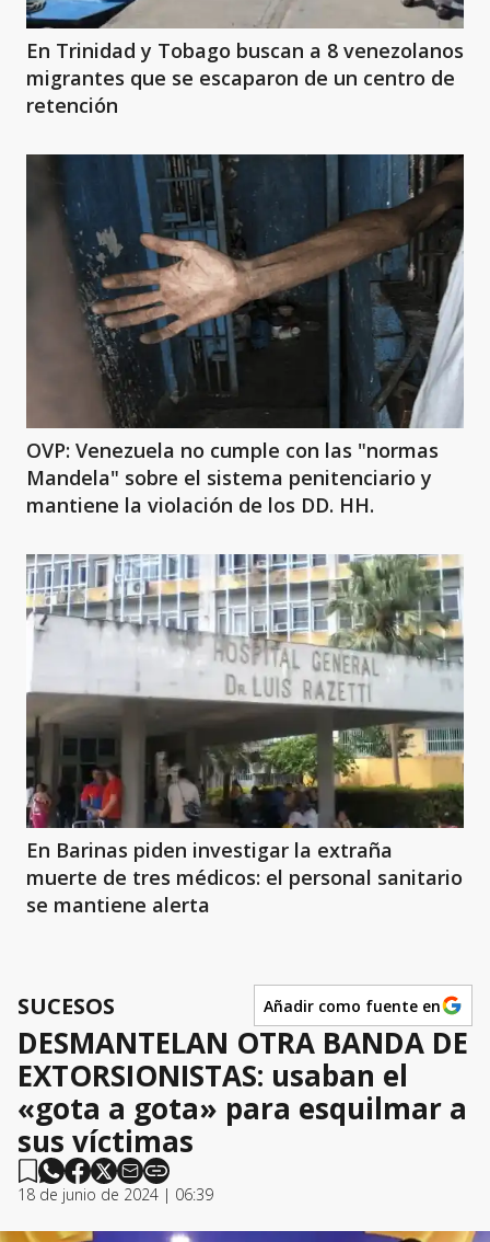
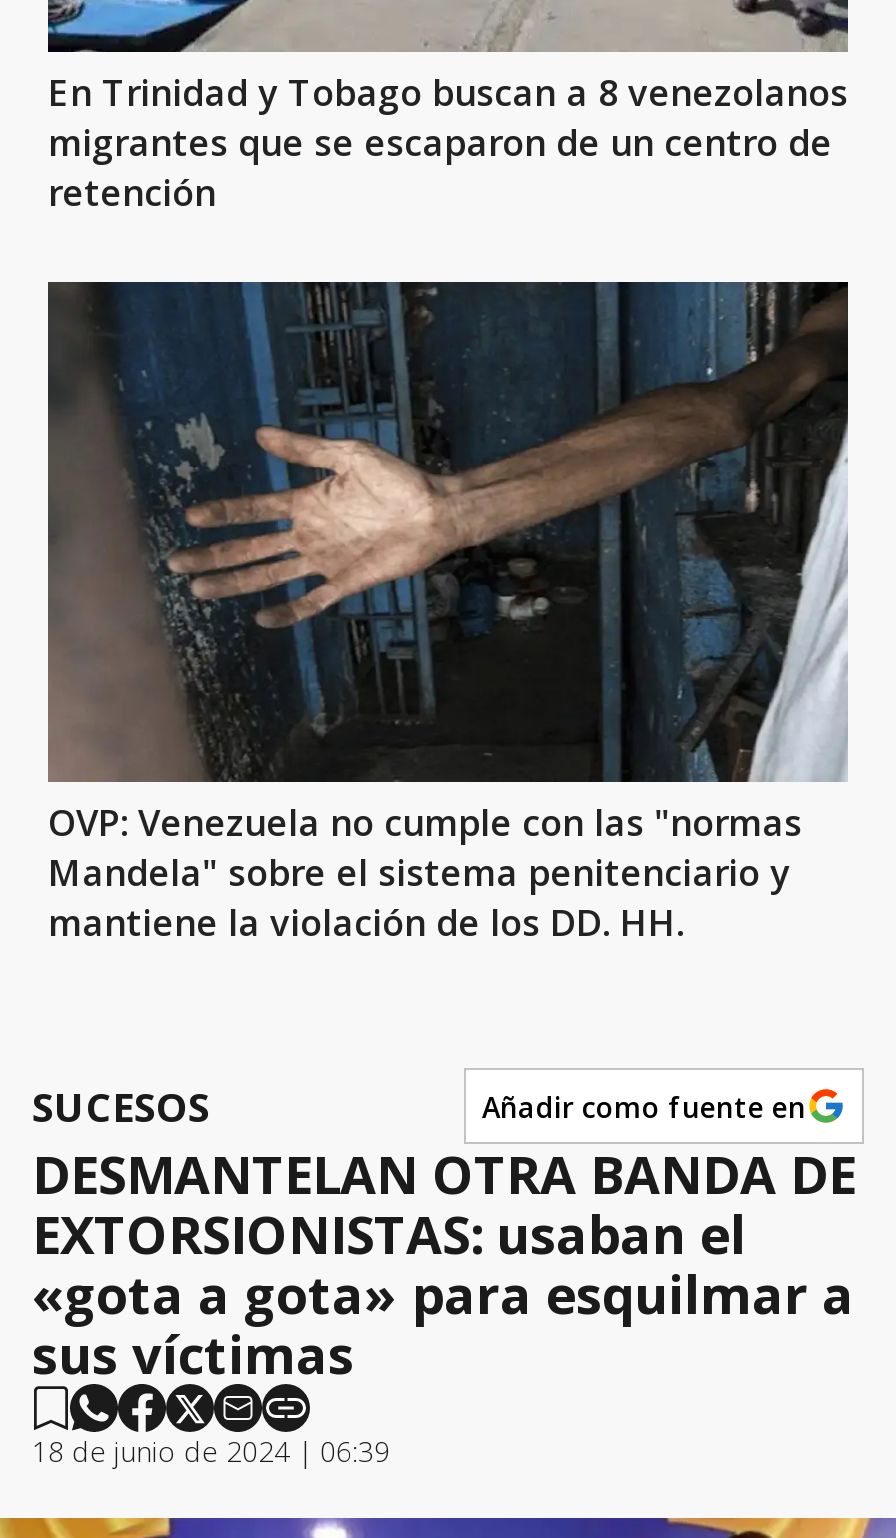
[25,553,465,918] [image] | En Barinas piden investigar la extraña | muerte de tres médicos: el personal sanitario | se mantiene alerta -> none

